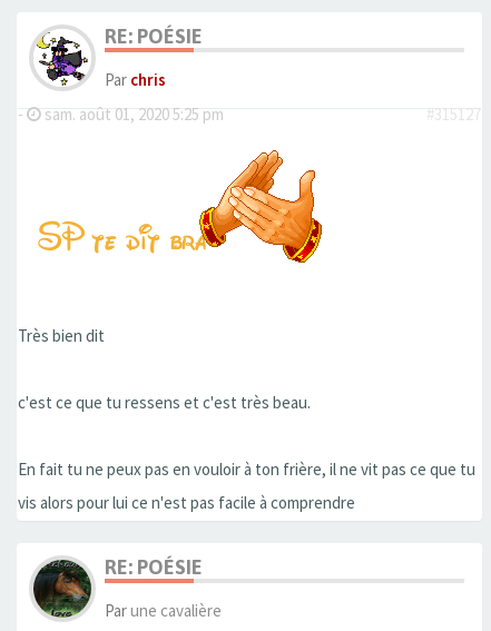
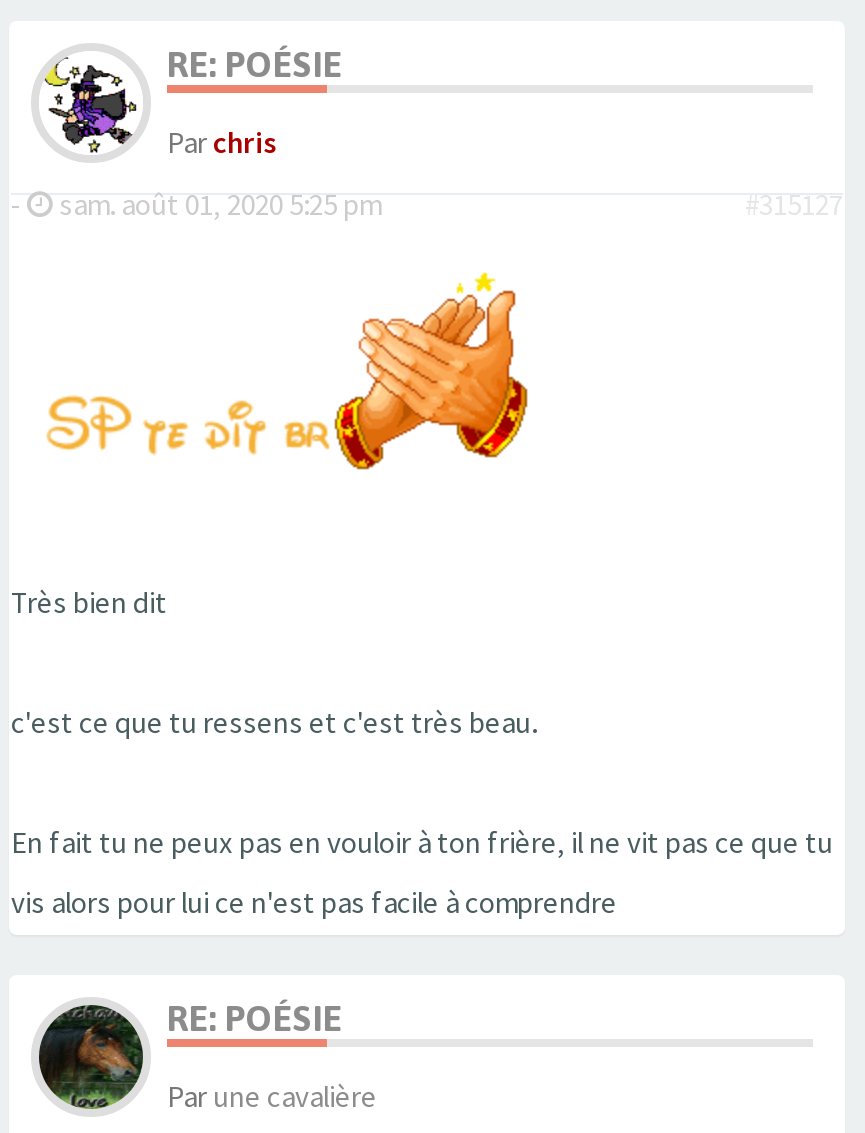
[195,149,323,264] [image] -> [329,269,557,471] [image]

